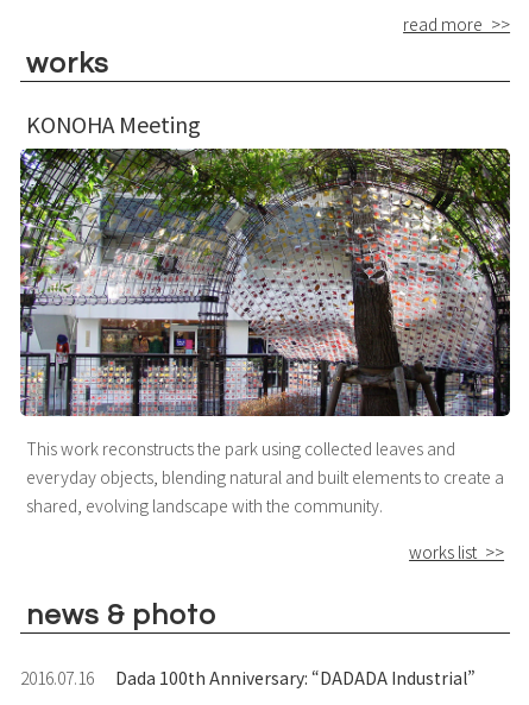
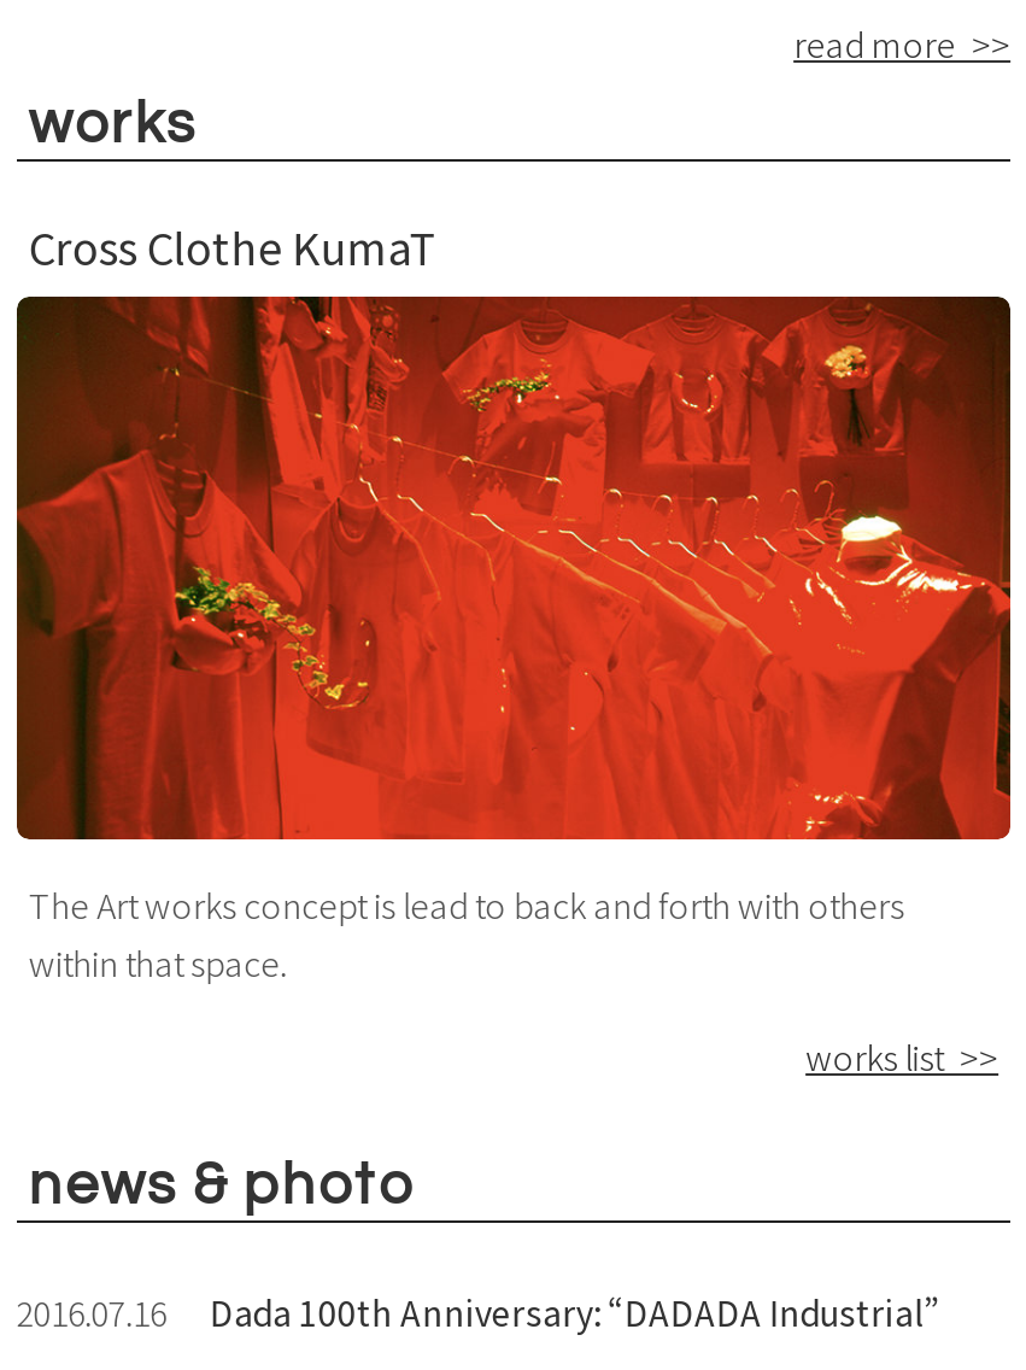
[26,108,201,139] KONOHA Meeting -> [29,214,439,277] Cross Clothe KumaT
[19,147,511,517] [image] | This work reconstructs the park using collected leaves and | everyday objects, blending natural and built elements to create a | shared, evolving landscape with the community. -> [17,294,1013,986] [image] | The Art works concept is lead to back and forth with others | within that space.

